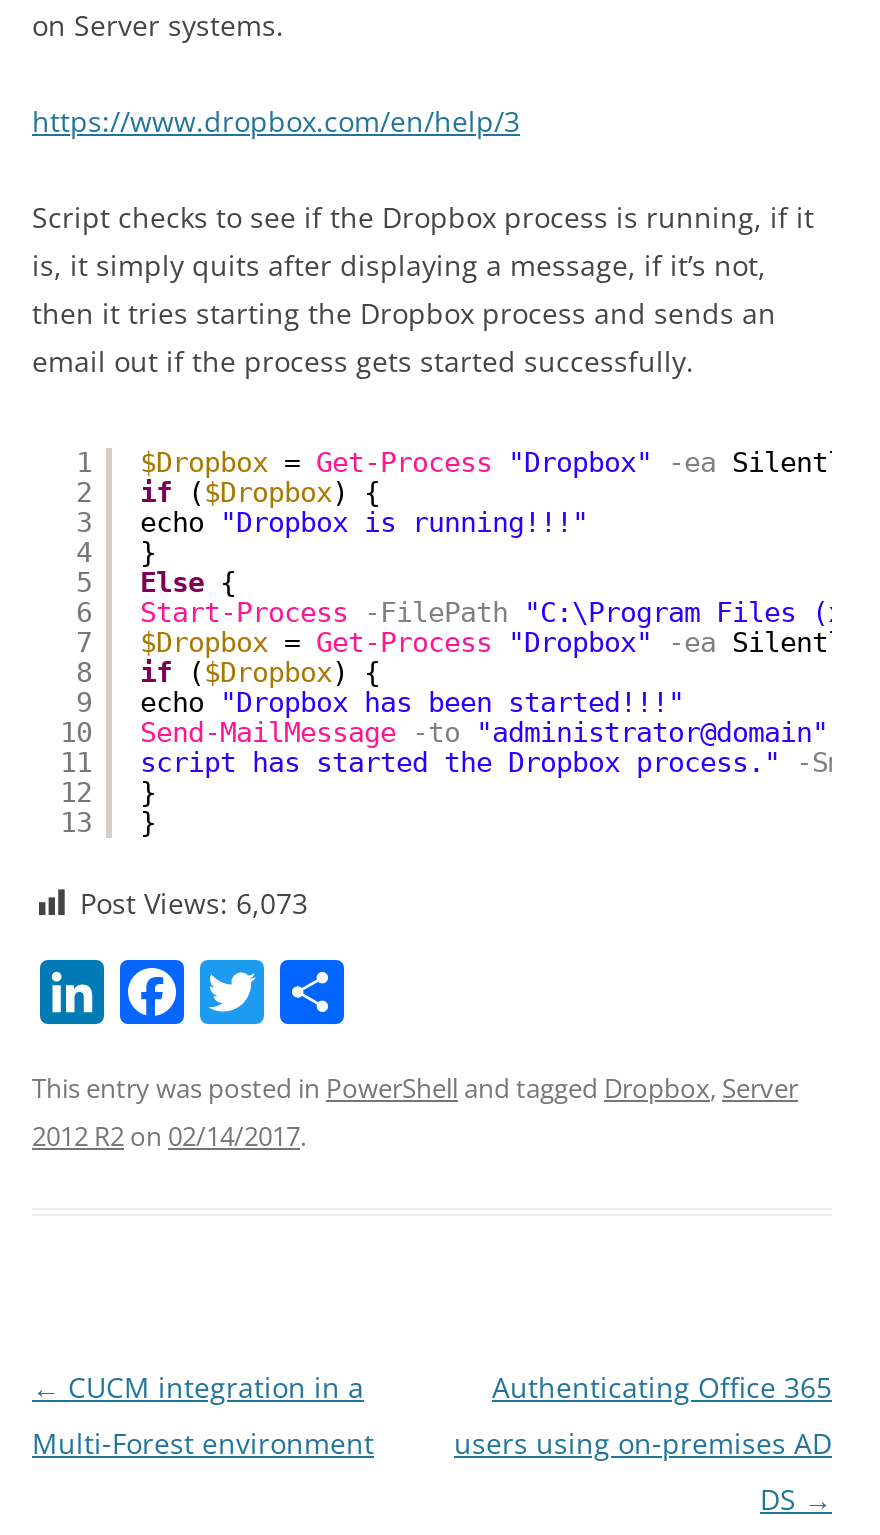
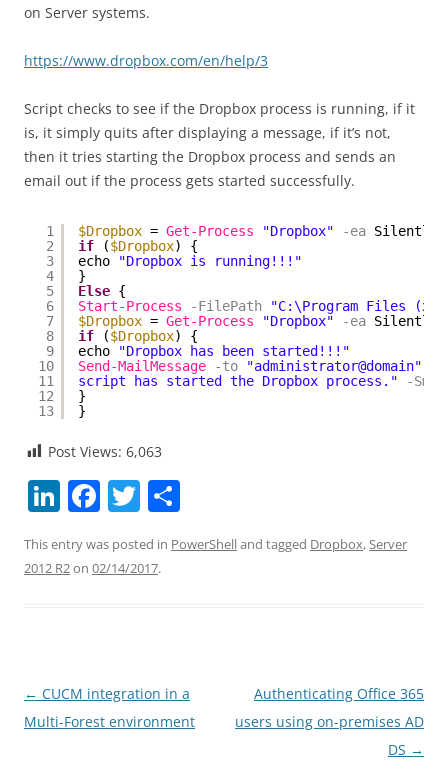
[80,884,308,922] Post Views: 6,073 -> [48,442,162,461] Post Views: 6,063

